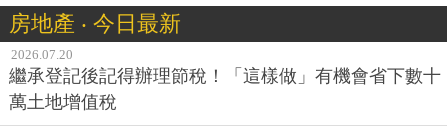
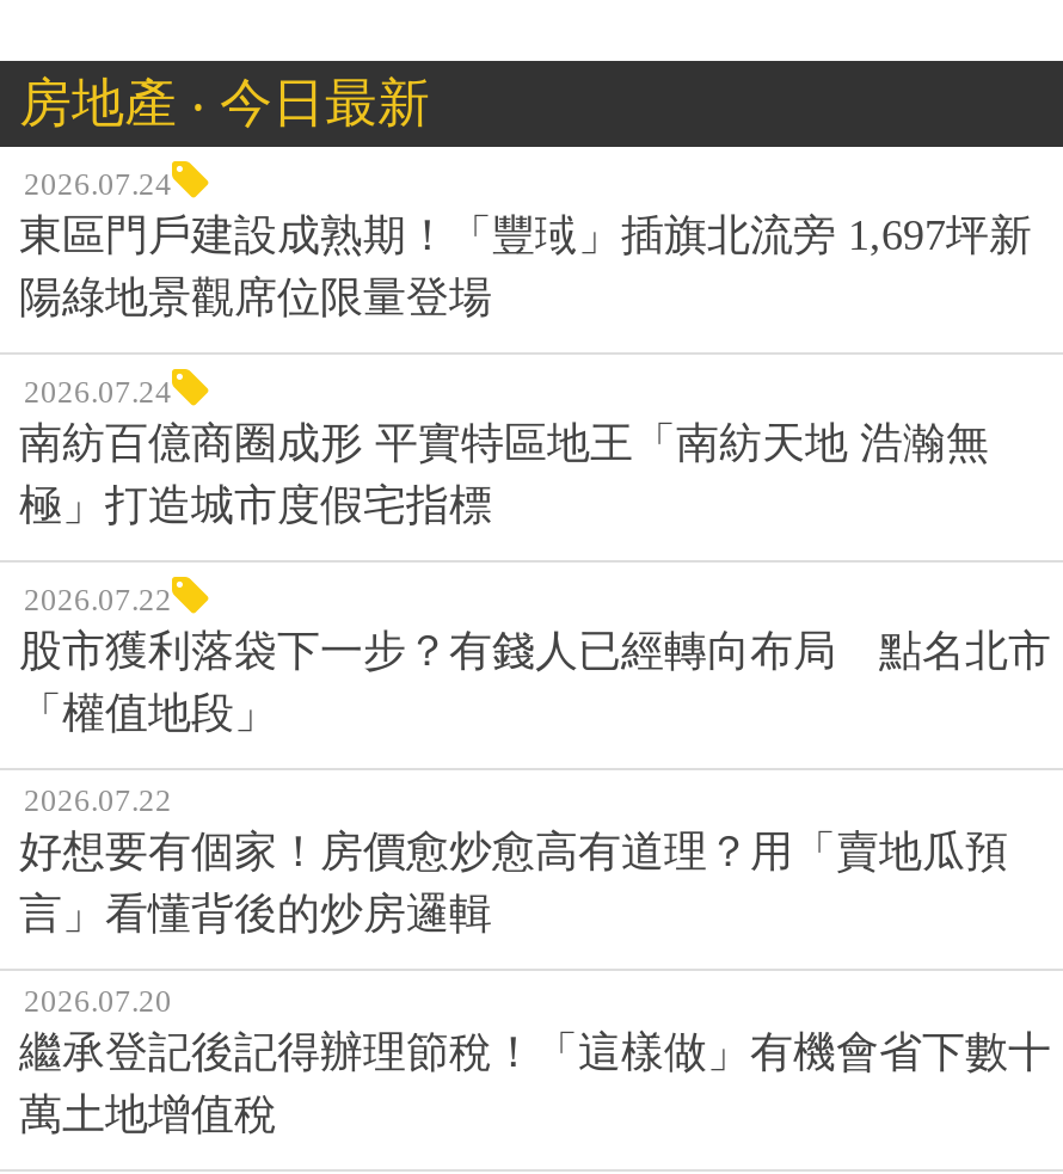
none -> [19,167,1051,938] 2026.07.24 | 東區門戶建設成熟期！「豐琙」插旗北流旁 1,697坪新 | 陽綠地景觀席位限量登場 | 2026.07.24 | 南紡百億商圈成形 平實特區地王「南紡天地 浩瀚無 | 極」打造城市度假宅指標 | 2026.07.22 | 股市獲利落袋下一步？有錢人已經轉向布局 點名北市 | 「權值地段」 | 2026.07.22 | 好想要有個家！房價愈炒愈高有道理？用「賣地瓜預 | 言」看懂背後的炒房邏輯

